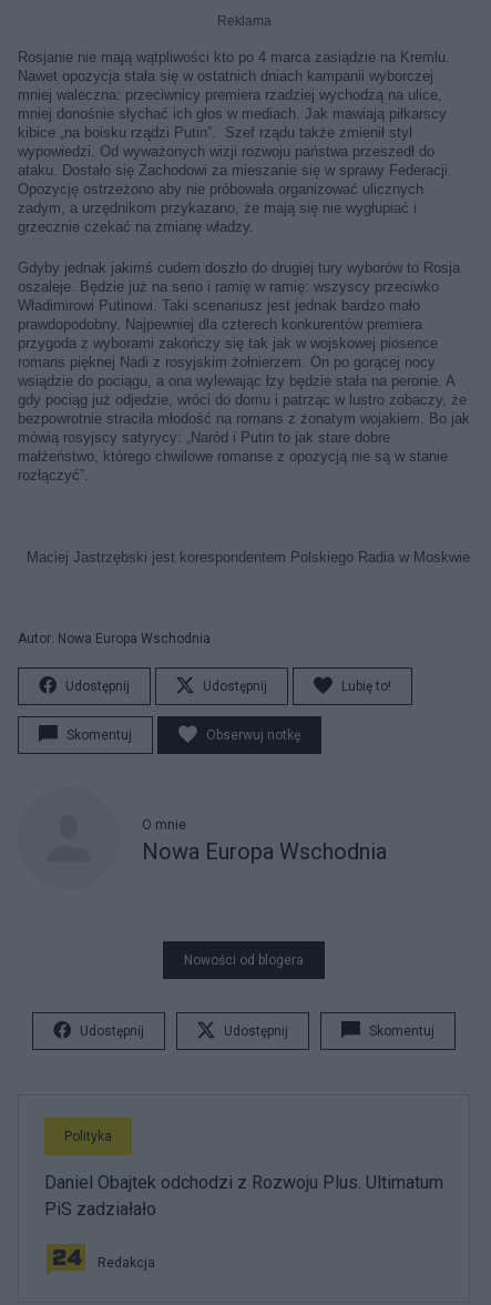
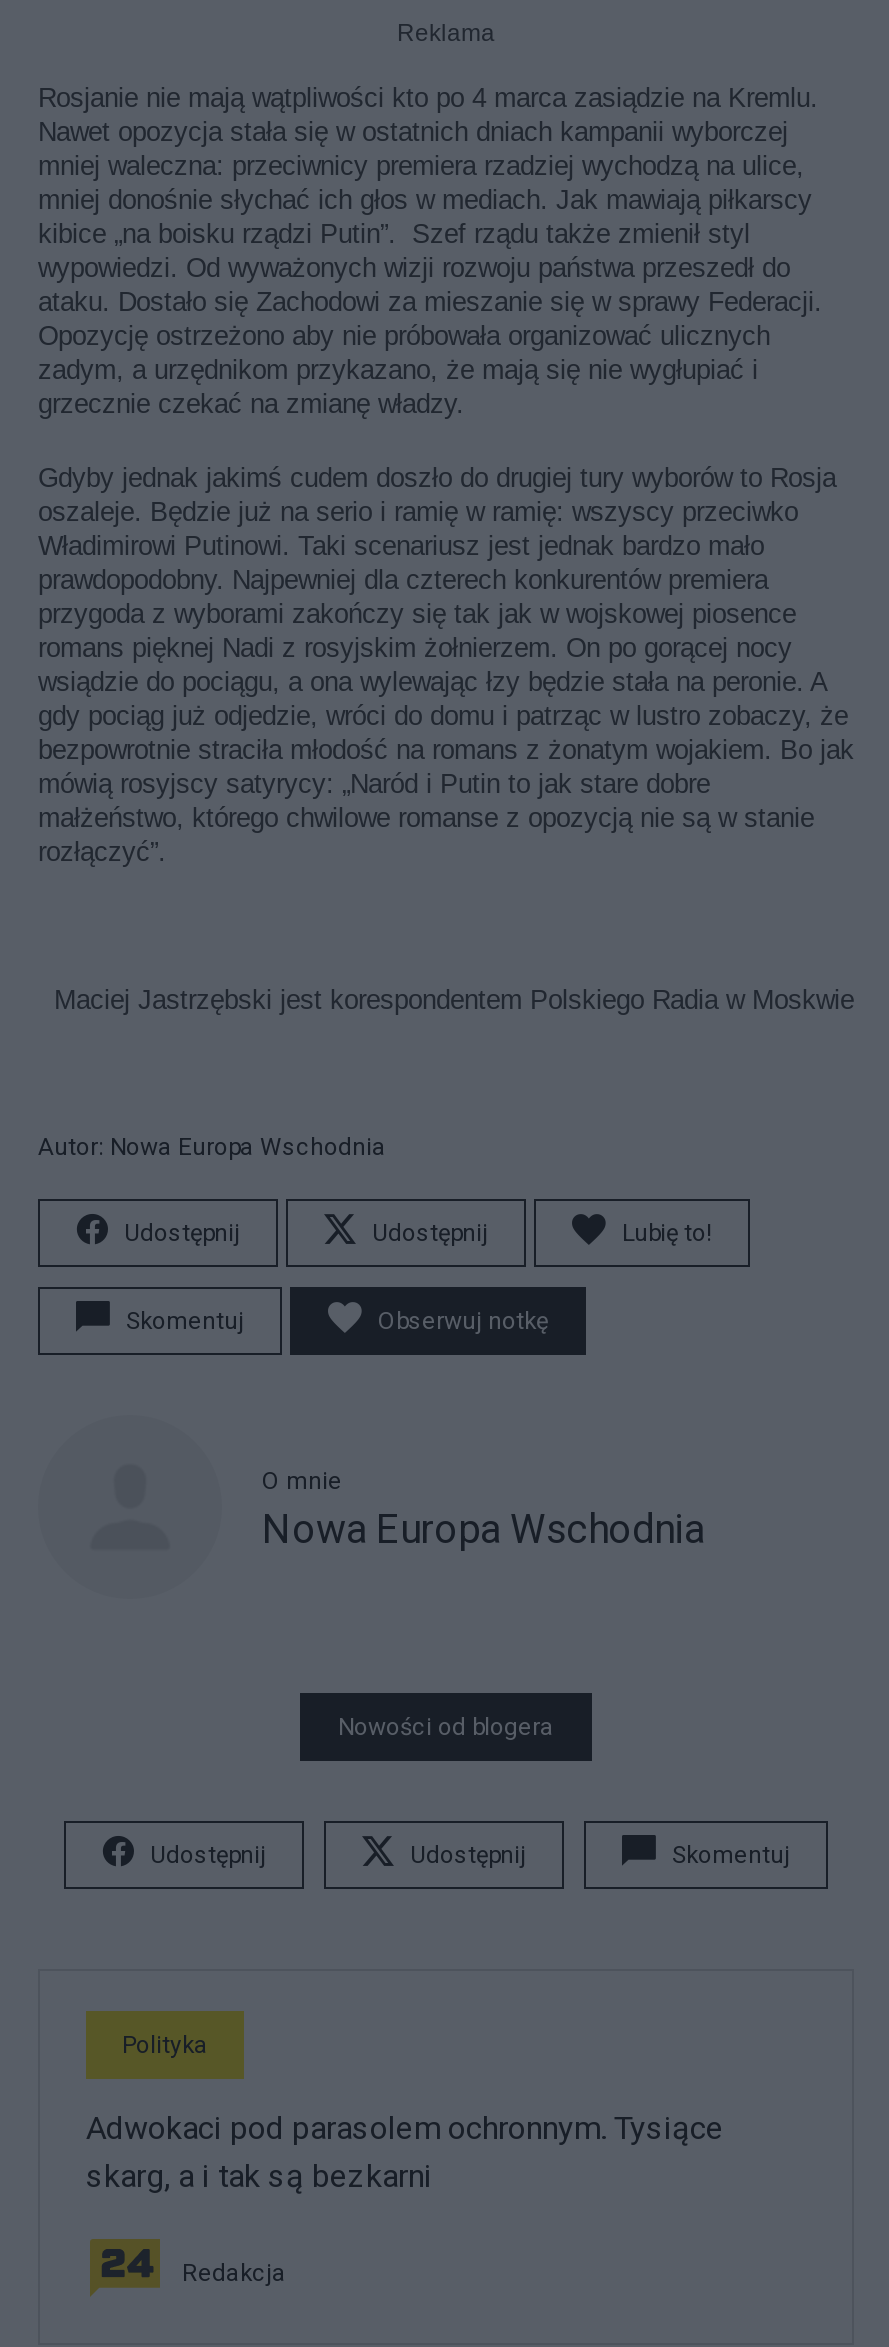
[44,1172,443,1220] Daniel Obajtek odchodzi z Rozwoju Plus. Ultimatum | PiS zadziałało -> [86,2108,724,2194] Adwokaci pod parasolem ochronnym. Tysiące | skarg, a i tak są bezkarni

